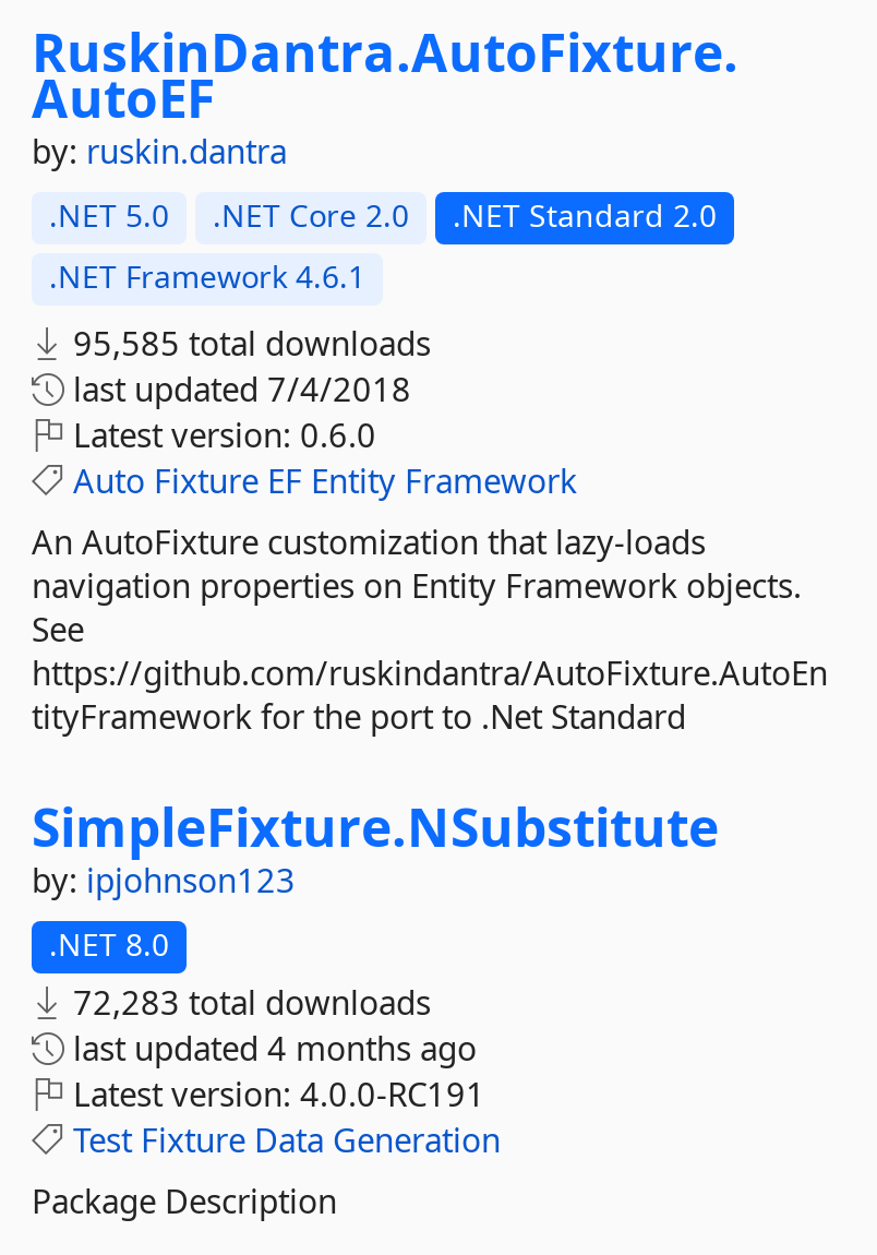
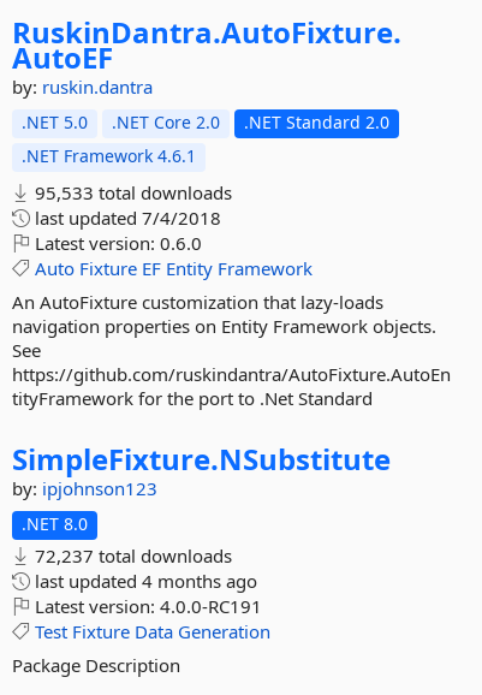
[64,321,431,364] 95,585 total downloads -> [30,180,232,204] 95,533 total downloads
[64,980,431,1024] 72,283 total downloads -> [30,543,232,568] 72,237 total downloads

